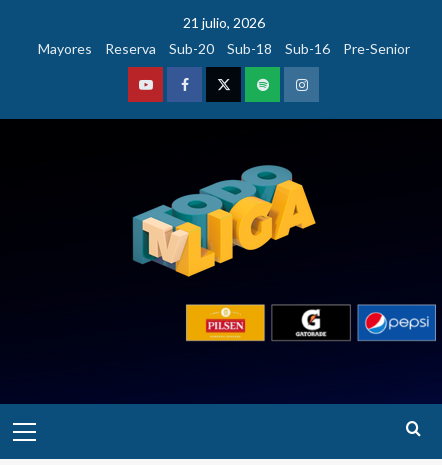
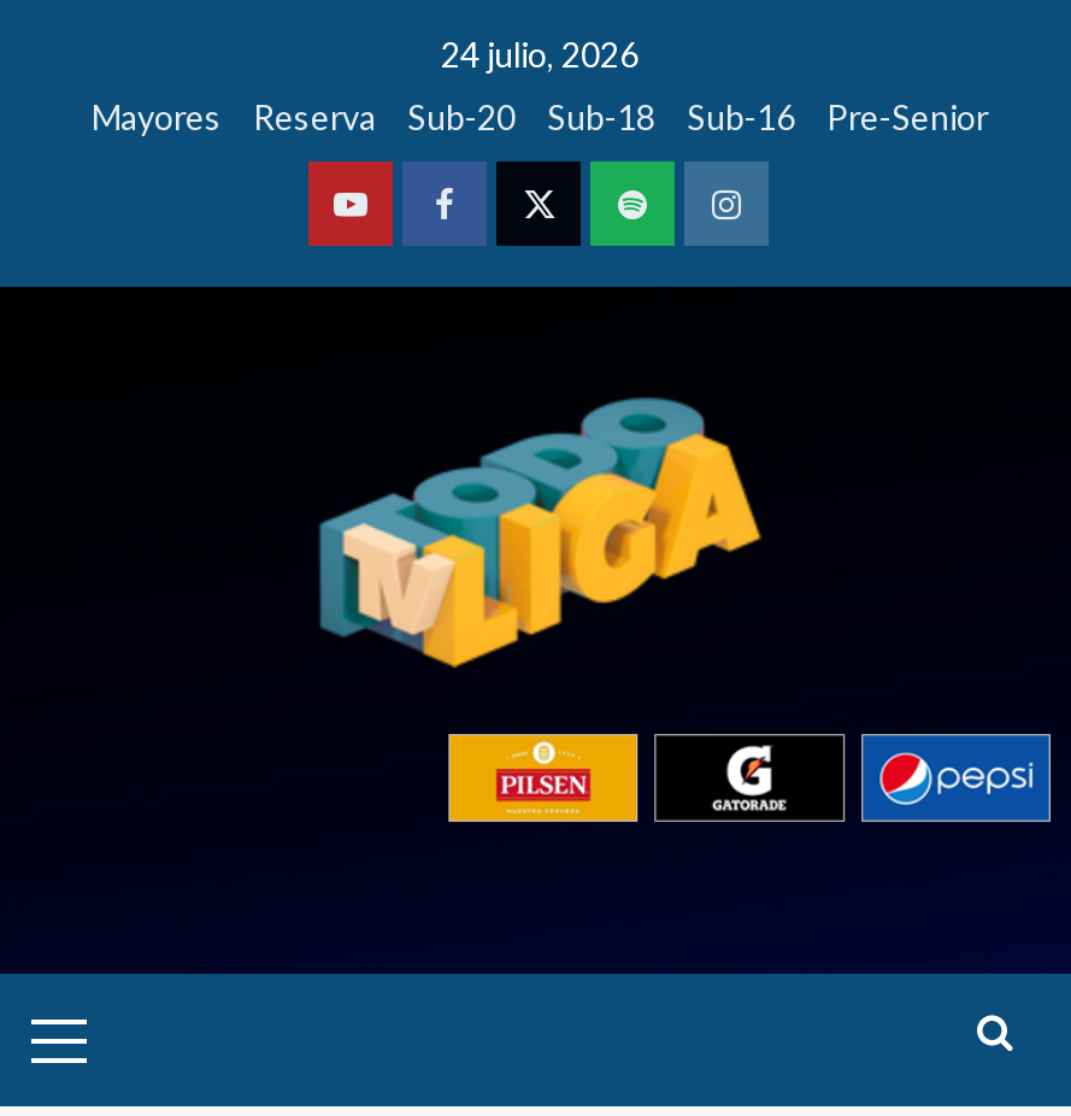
[183,14,265,31] 21 julio, 2026 -> [441,34,639,75] 24 julio, 2026

